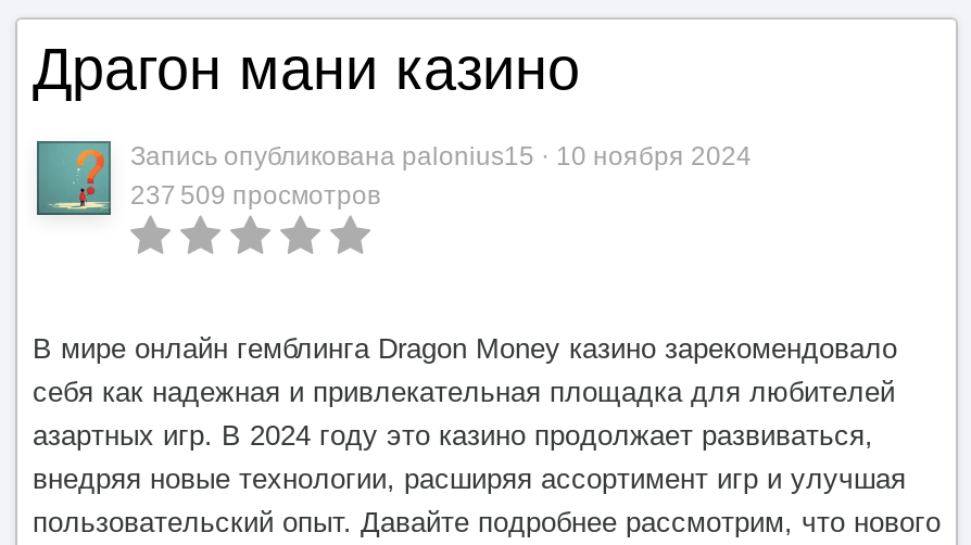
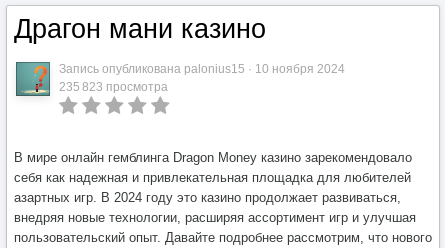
[130,180,380,211] 237 509 просмотров -> [59,80,168,94] 235 823 просмотра

